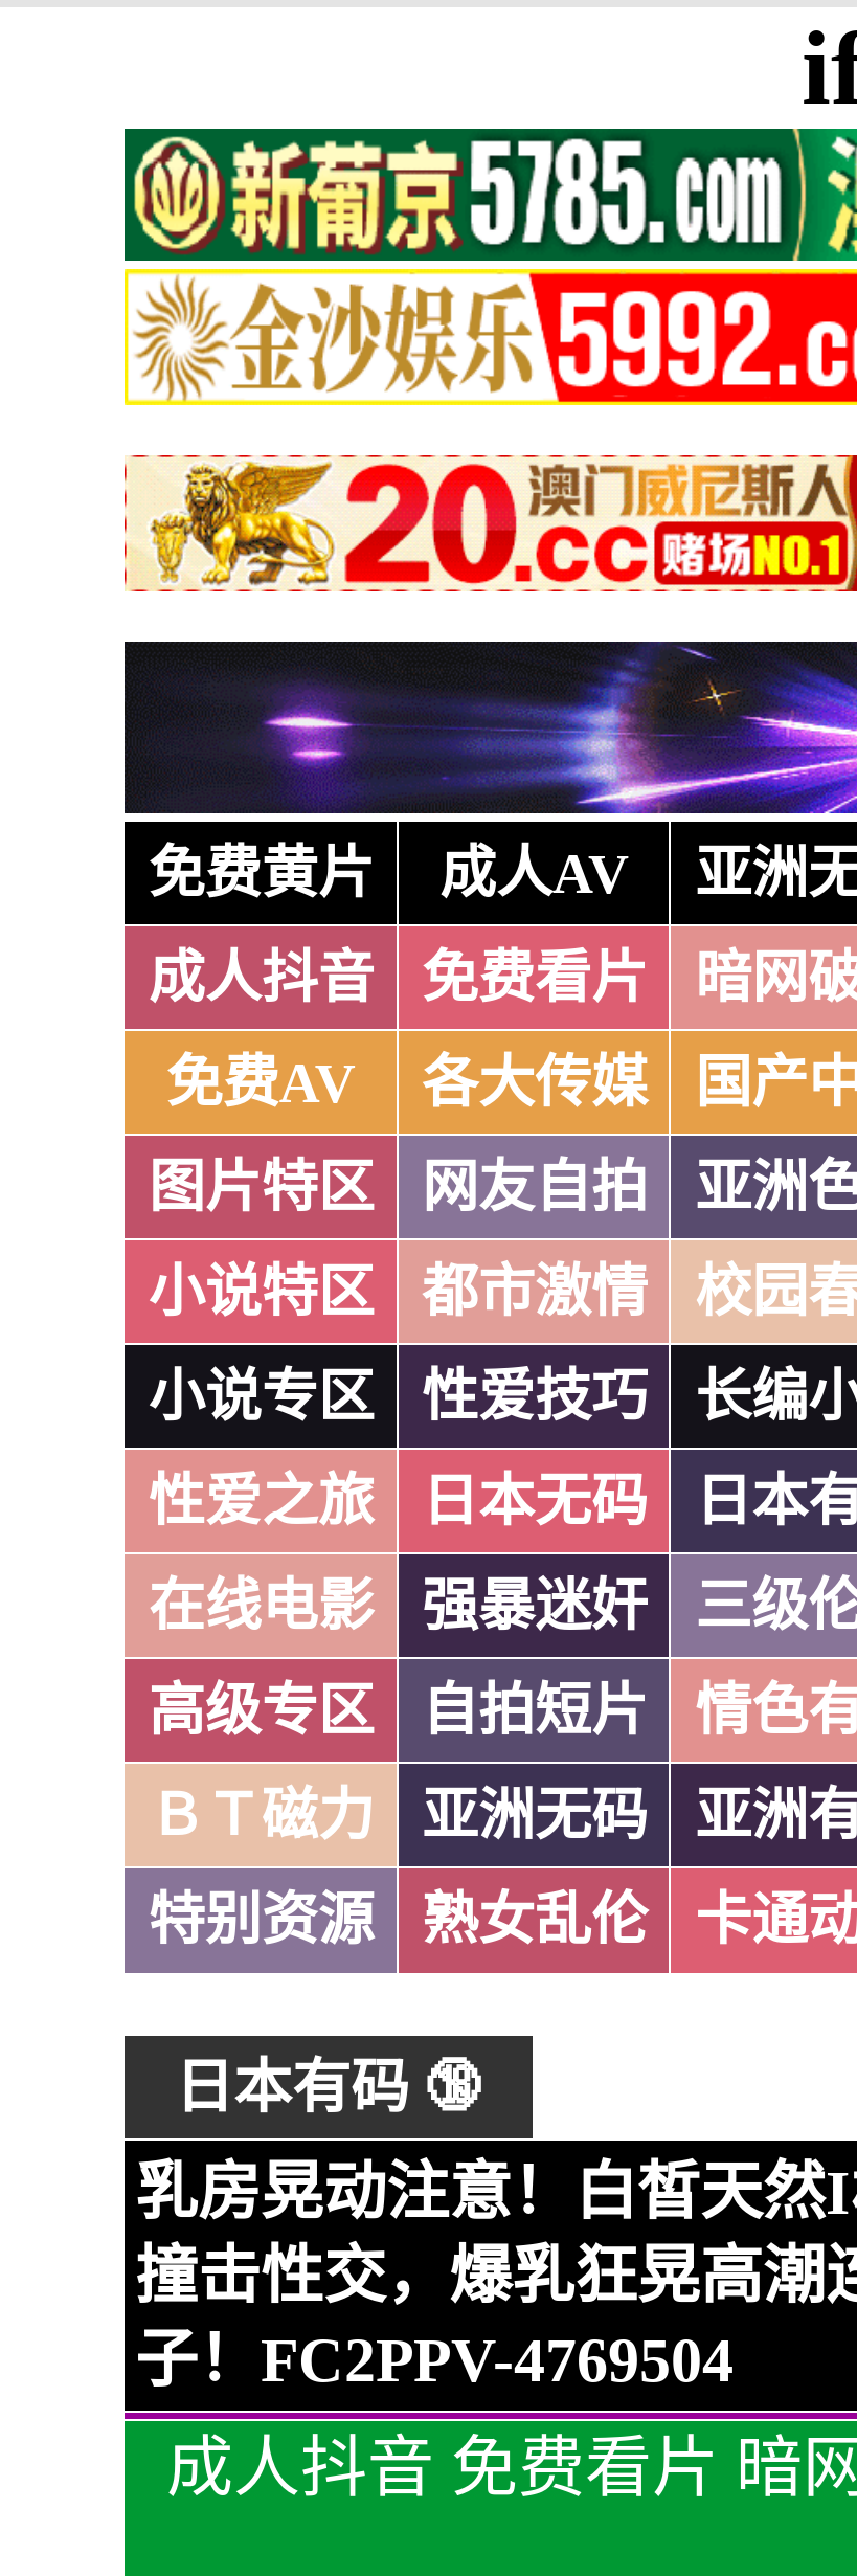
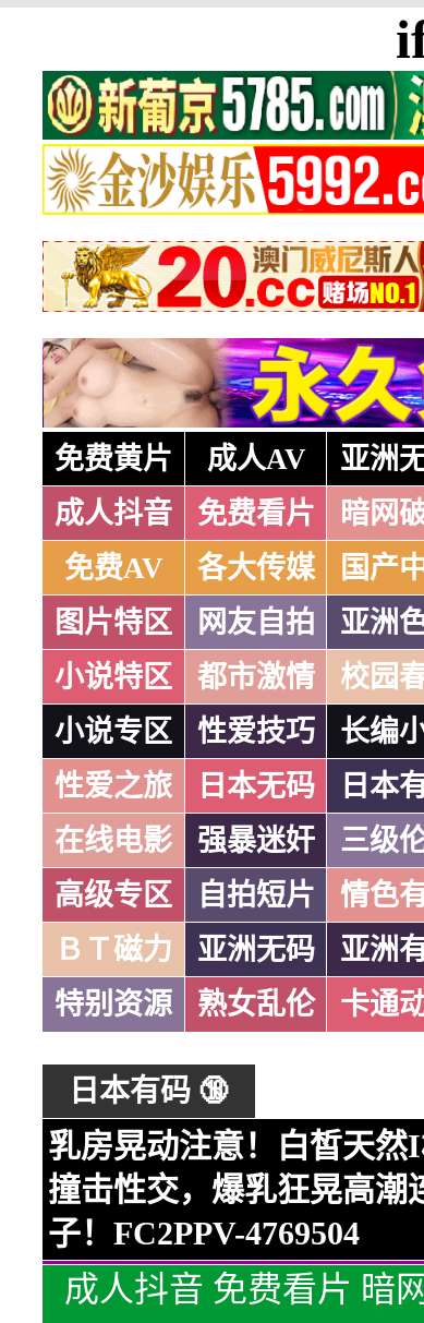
[122,640,851,815] [image] -> [41,337,421,429] [image]

